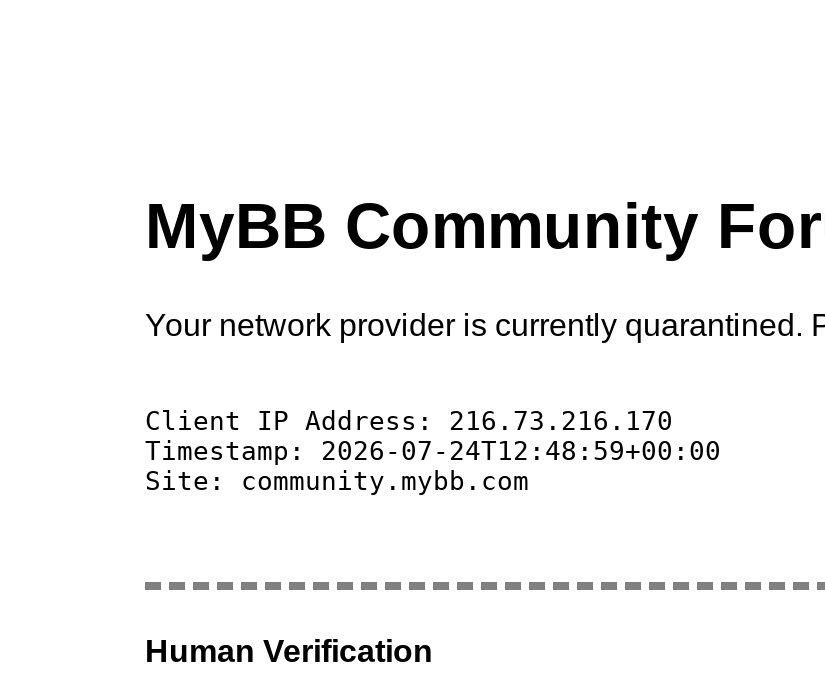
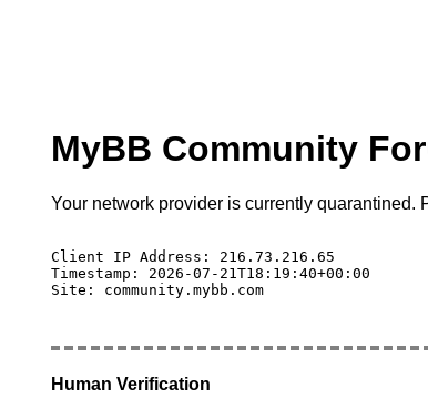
[145,406,689,436] Client IP Address: 216.73.216.170 -> [51,248,344,265] Client IP Address: 216.73.216.65
[145,436,721,466] Timestamp: 2026-07-24T12:48:59+00:00 -> [51,265,370,281] Timestamp: 2026-07-21T18:19:40+00:00

